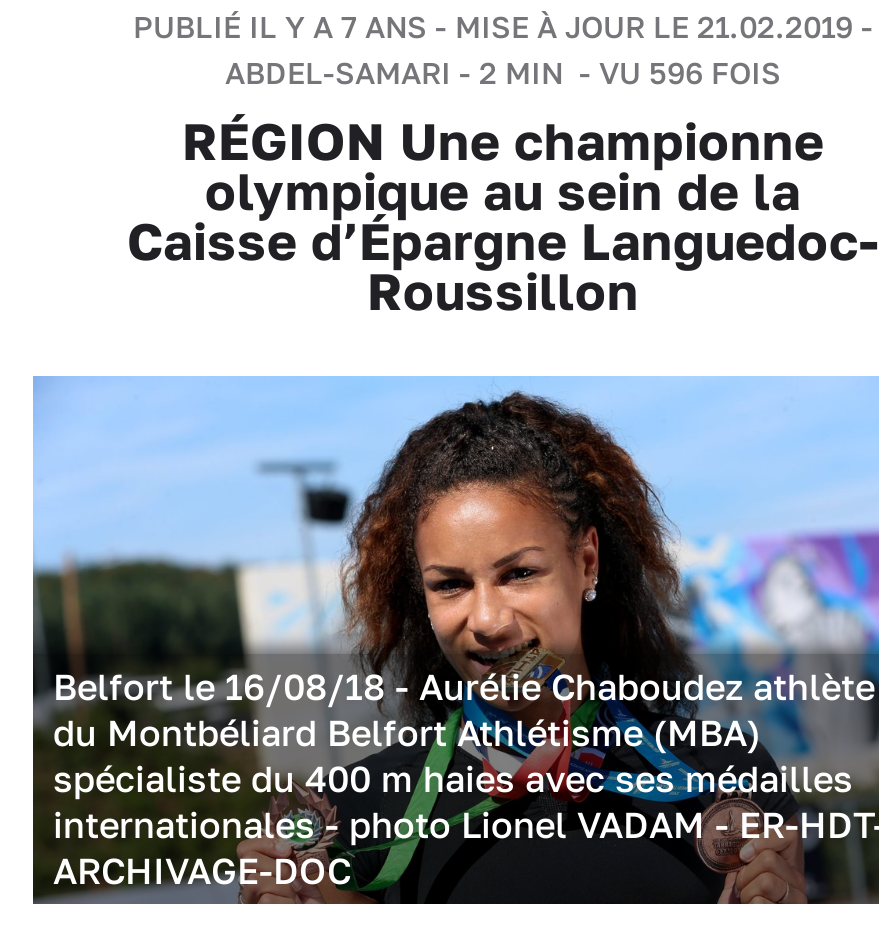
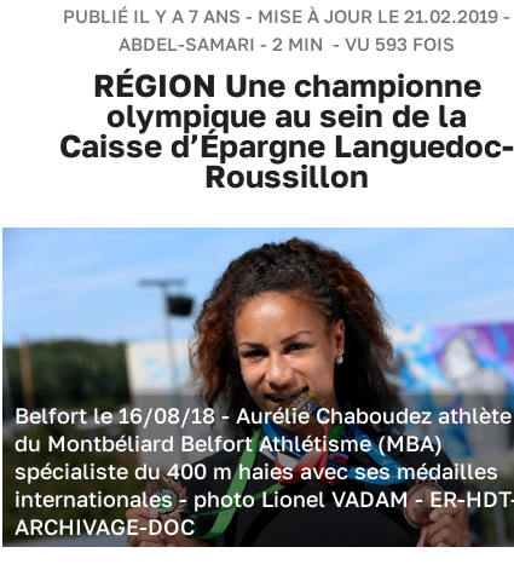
[225,54,781,90] ABDEL-SAMARI - 2 MIN - VU 596 FOIS -> [119,33,455,54] ABDEL-SAMARI - 2 MIN - VU 593 FOIS

